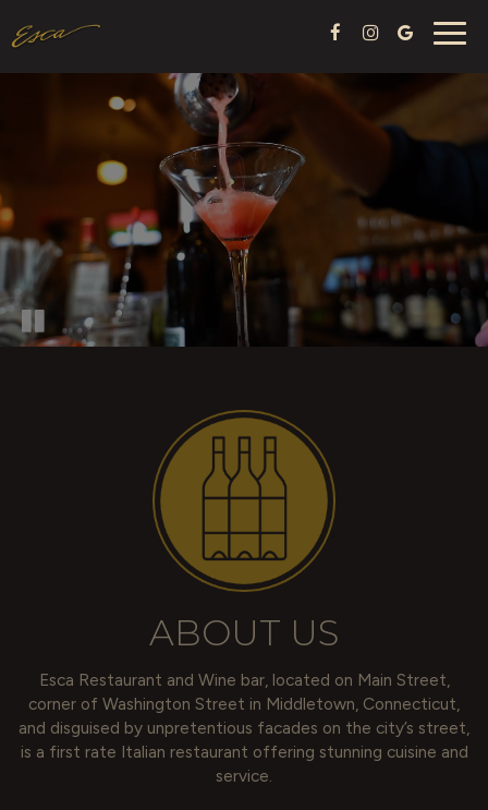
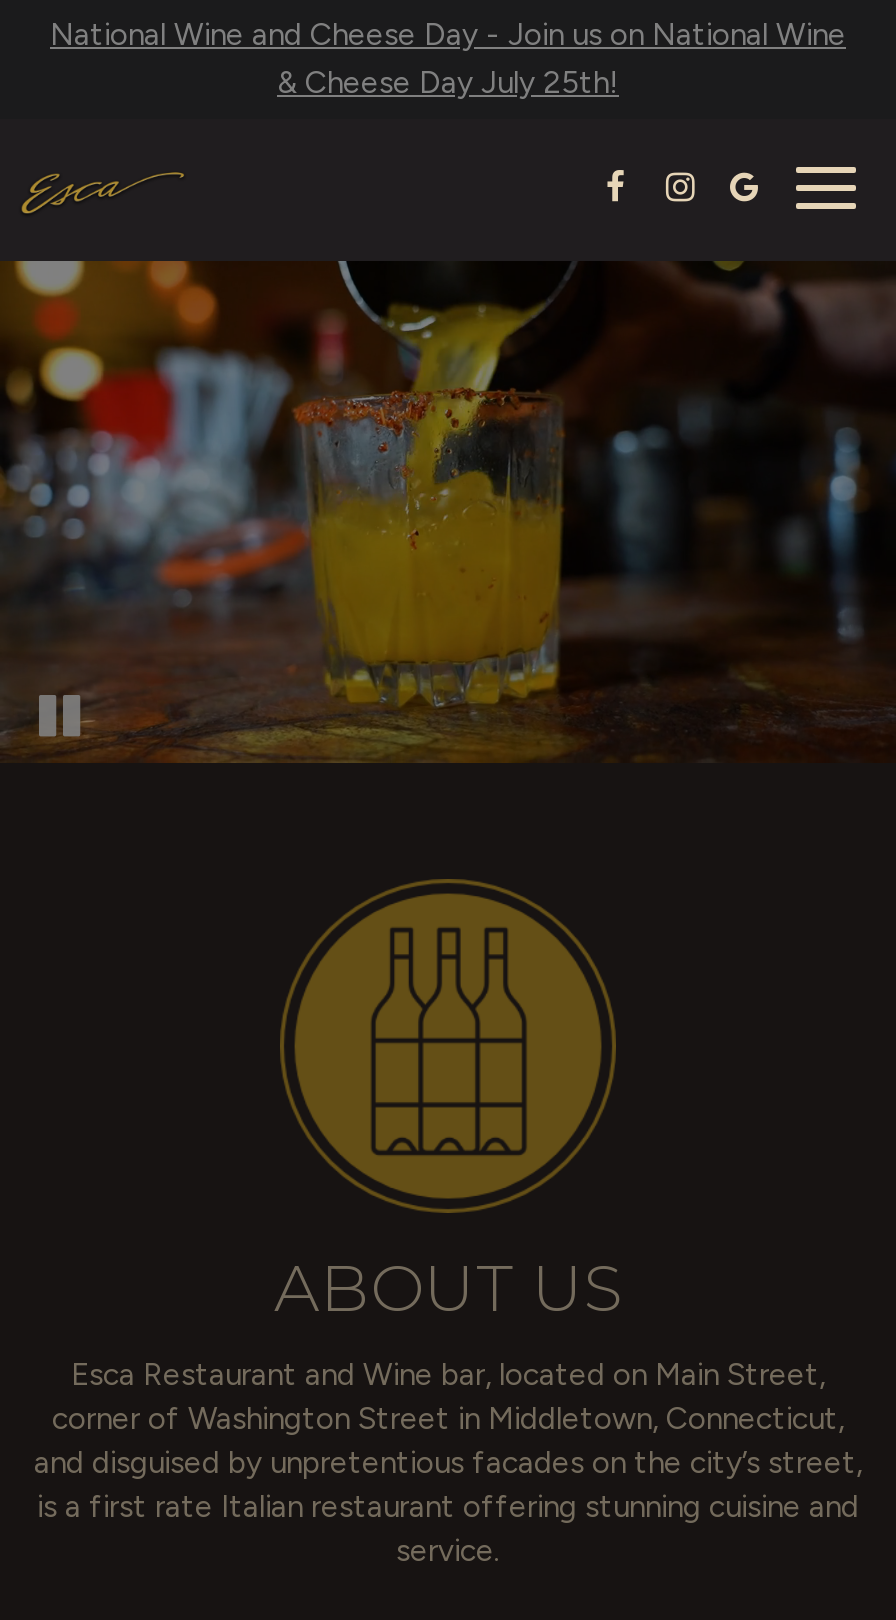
none -> [50,14,846,100] National Wine and Cheese Day - Join us on National Wine | & Cheese Day July 25th!
[3,72,485,348] [image] -> [6,259,890,765] [image]

